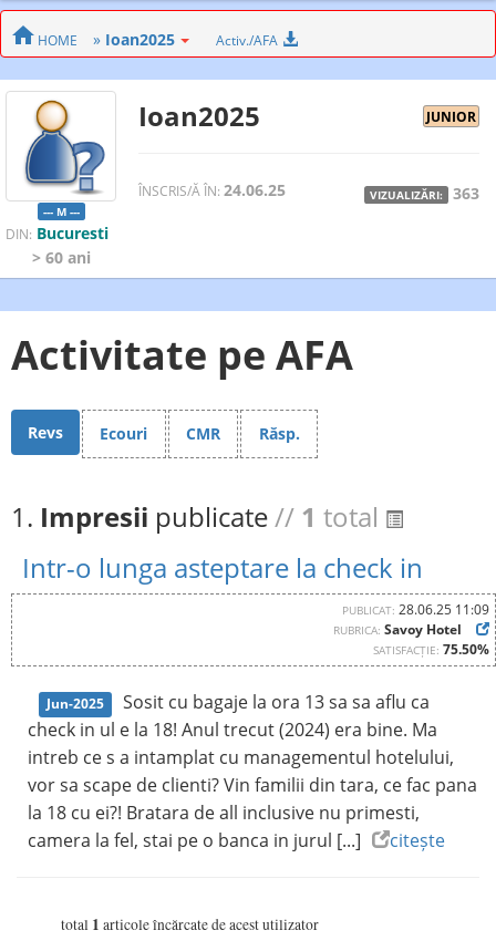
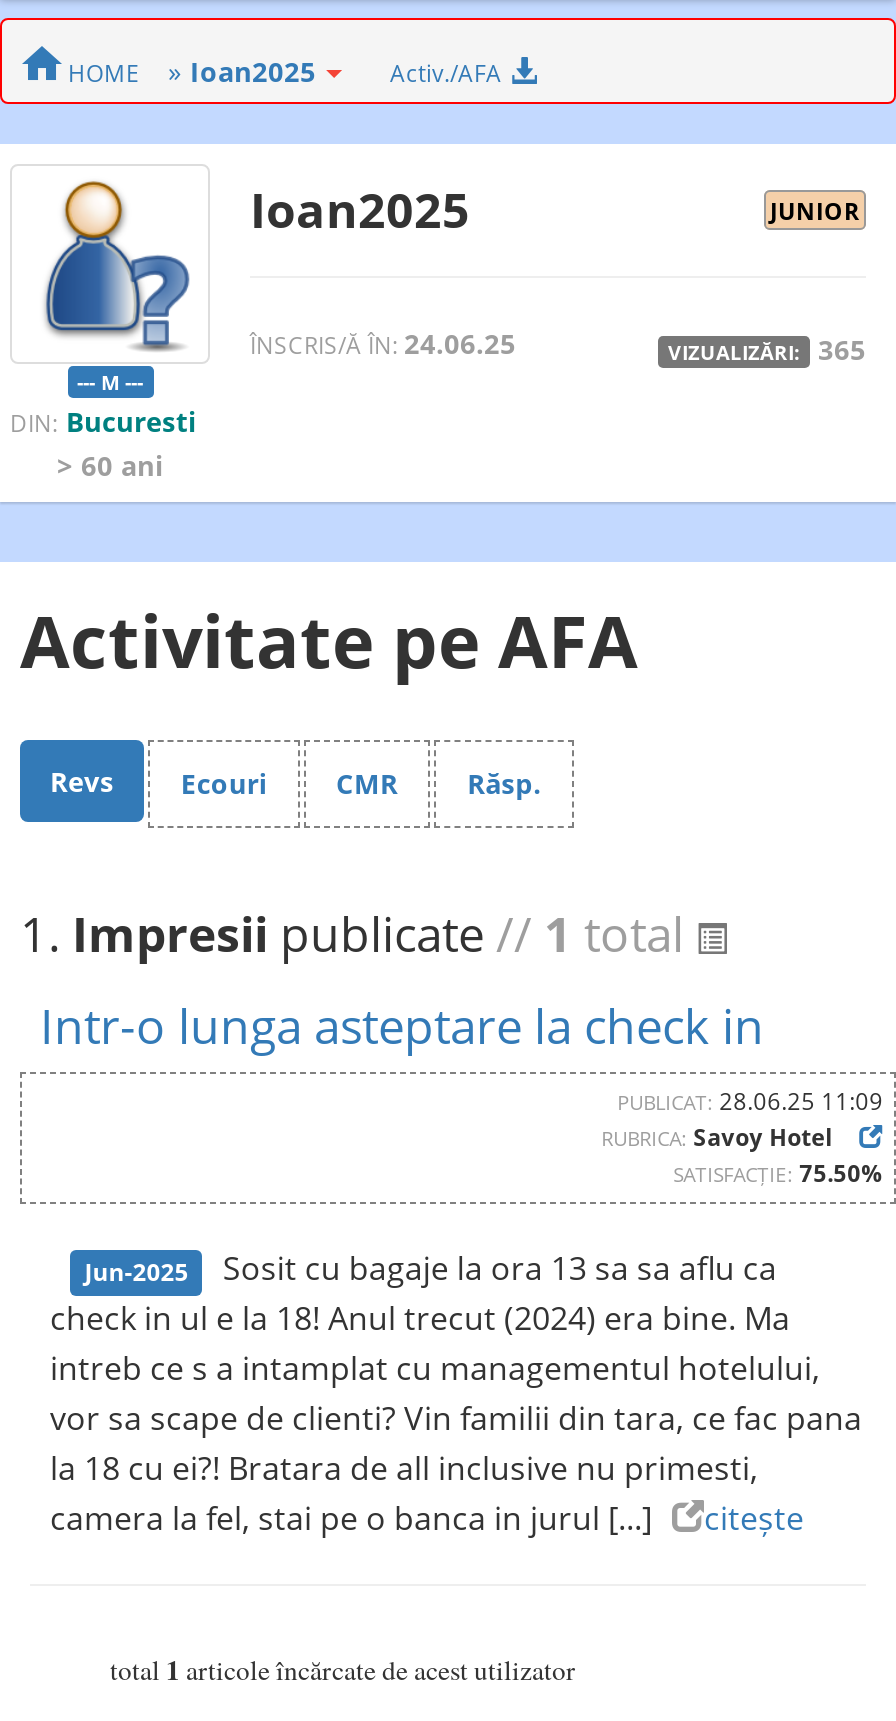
[370,183,479,204] VIZUALIZĂRI: 363 -> [668,330,866,368] VIZUALIZĂRI: 365

